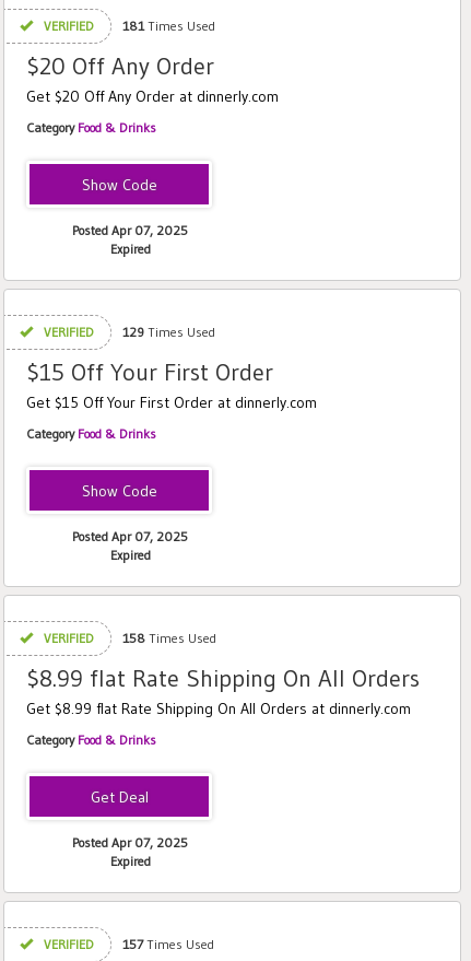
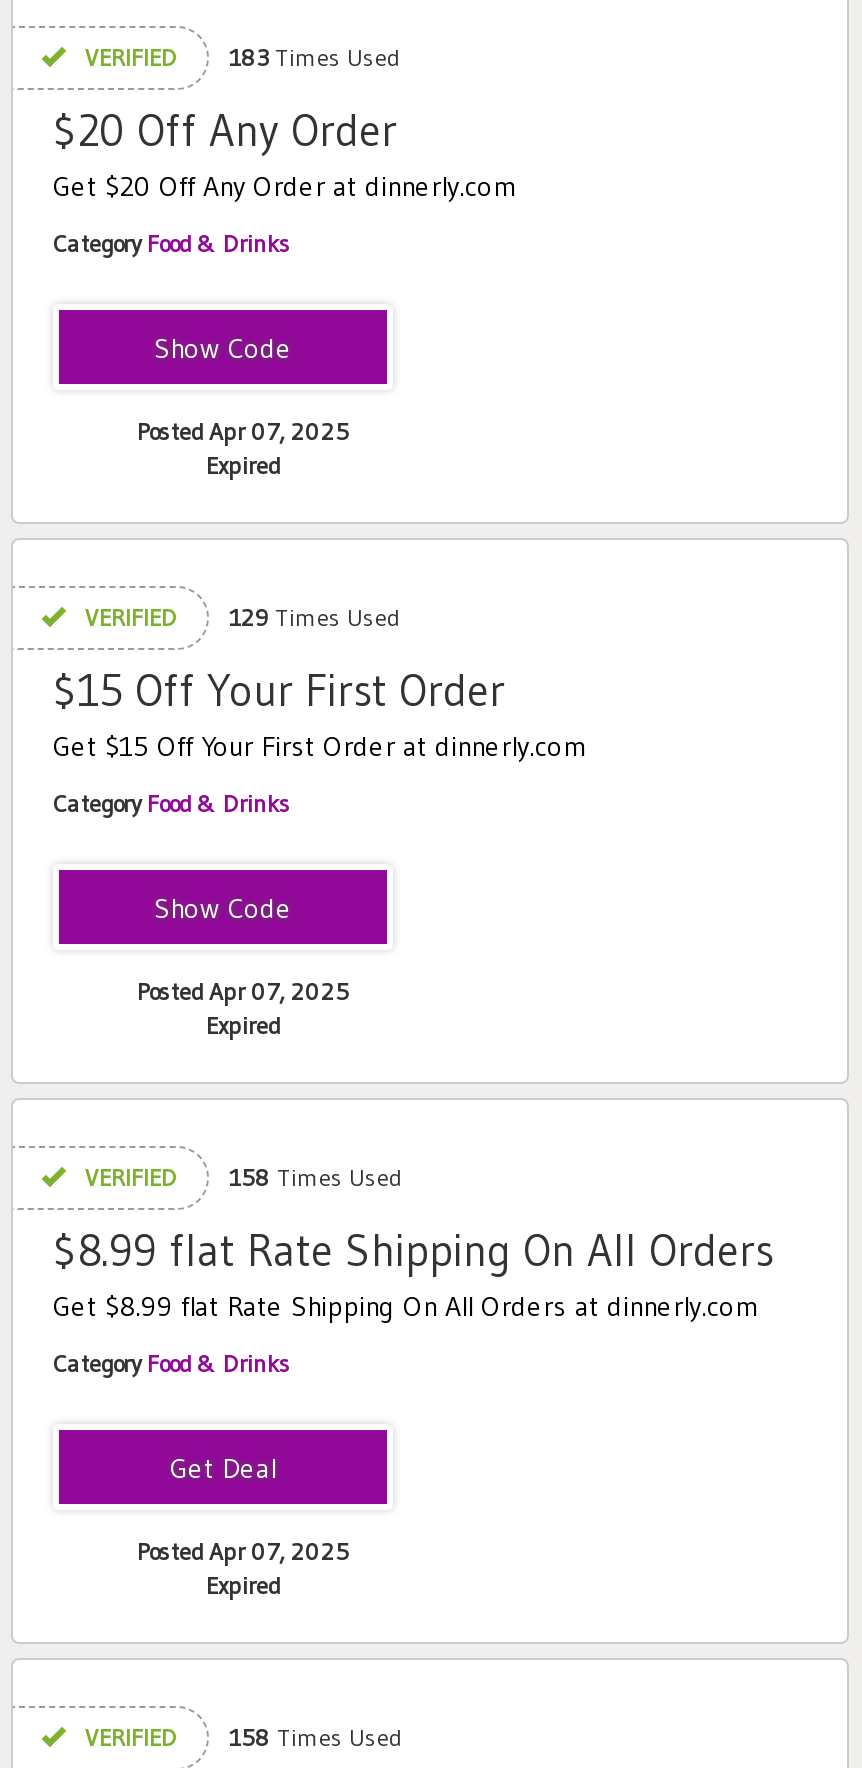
[40,17,215,34] VERIFIED 181 Times Used -> [79,42,399,72] VERIFIED 183 Times Used
[40,936,214,952] VERIFIED 157 Times Used -> [79,1722,401,1752] VERIFIED 158 Times Used

